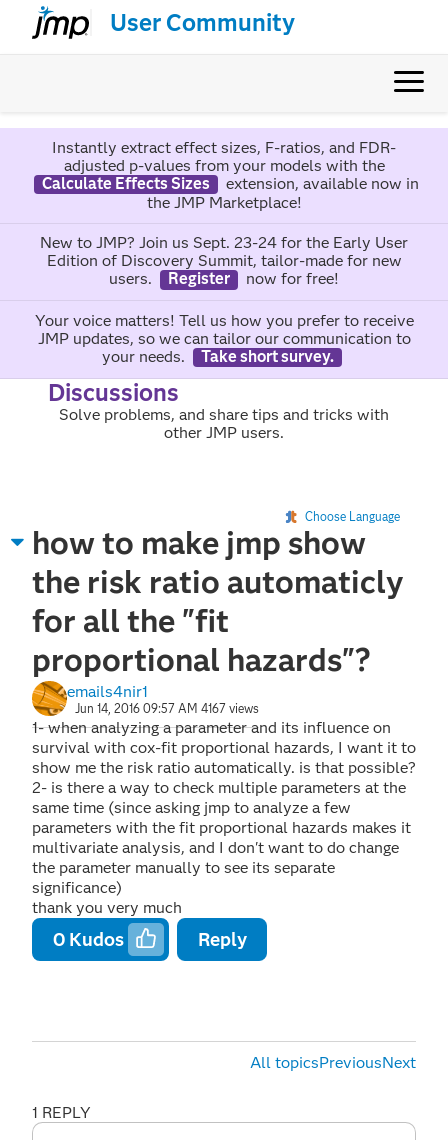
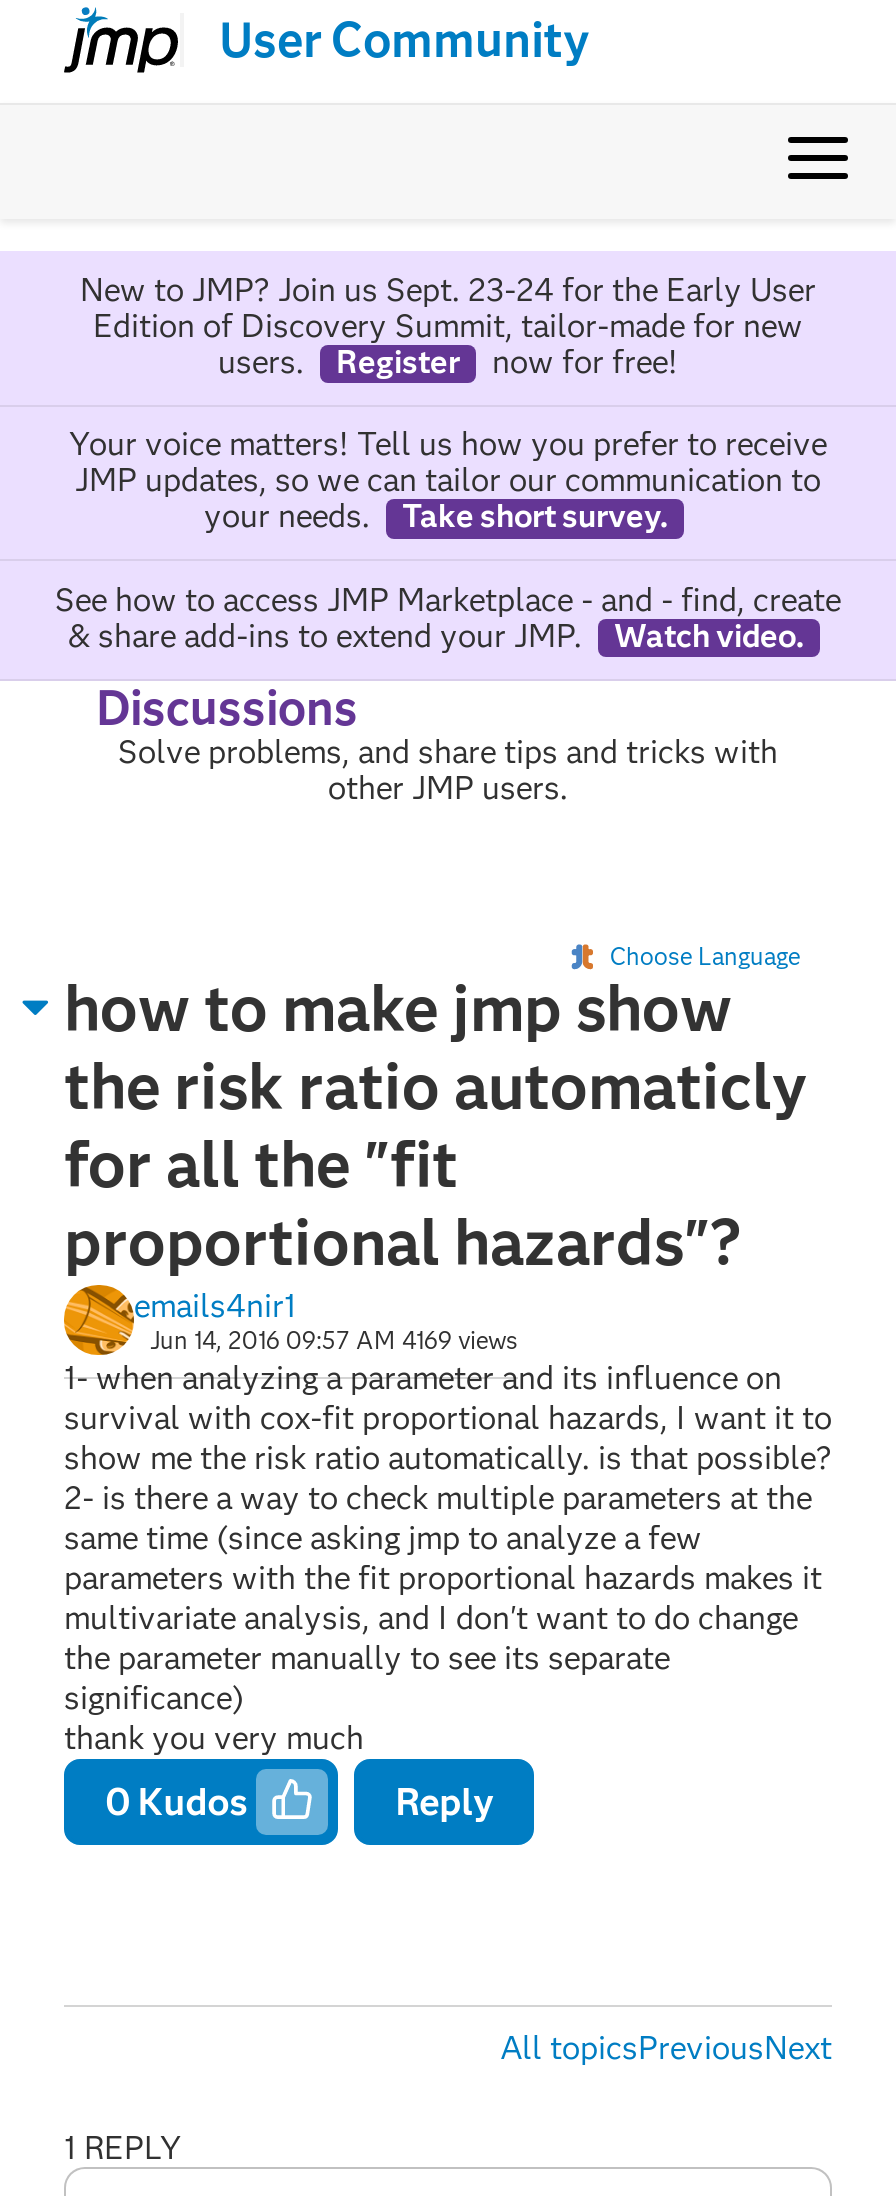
[41,138,418,212] Instantly extract effect sizes, F-ratios, and FDR- | adjusted p-values from your models with the | Calculate Effects Sizes | extension, available now in | the JMP Marketplace! -> none
moved [34,233,413,366] -> [69,271,827,535]: New to JMP? Join us Sept. 23-24 for the Early User | Edition of Discovery Summit, tailor-made for new | users. | ... | your needs. | Take short survey.
none -> [55,580,841,654] See how to access JMP Marketplace - and - find, create | & share add-ins to extend your JMP. | Watch video.
[75,701,259,716] Jun 14, 2016 09:57 AM 4167 views -> [150,1325,518,1355] Jun 14, 2016 09:57 AM 4169 views

